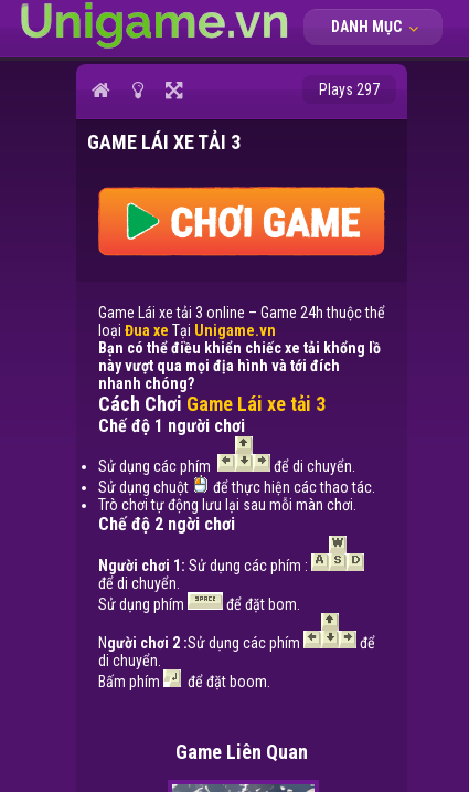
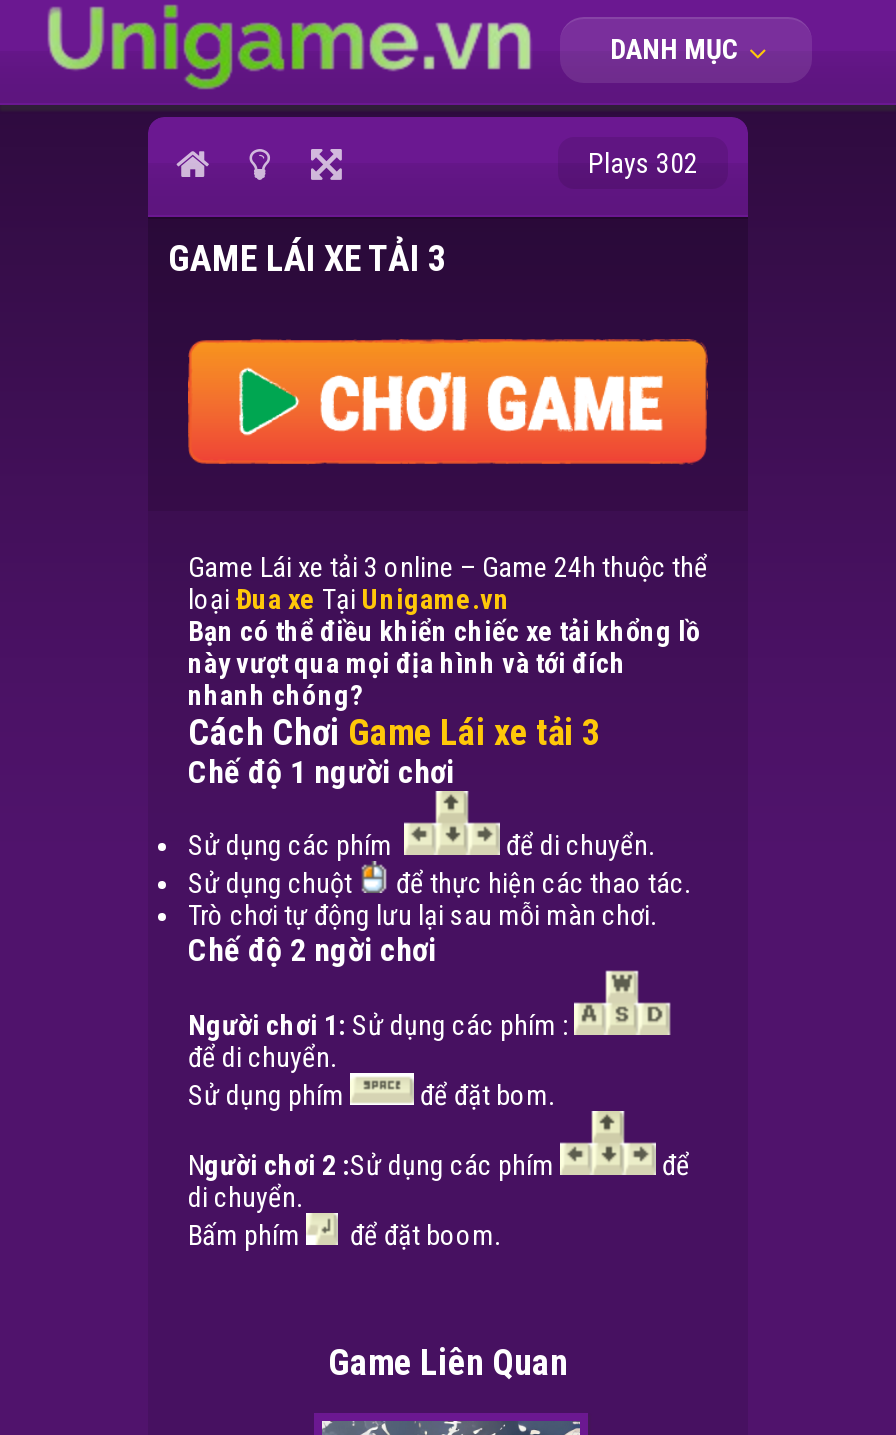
[319,81,380,98] Plays 297 -> [588,147,698,179] Plays 302

